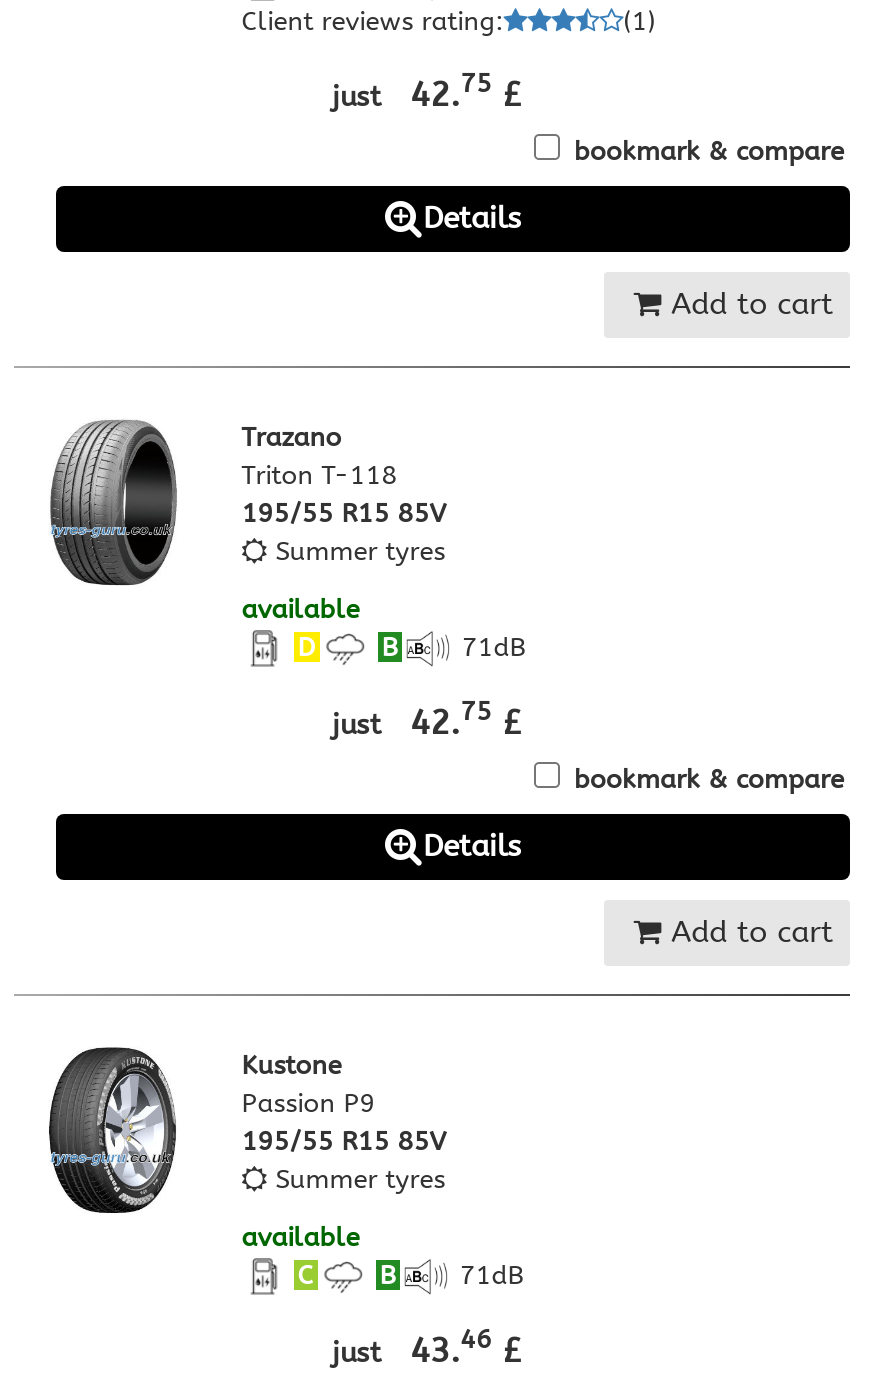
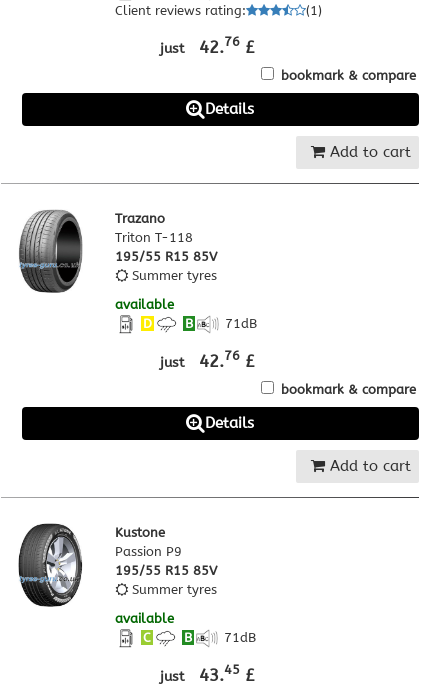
[332,69,522,114] just 42.75 £ -> [160,34,255,57] just 42.76 £
[332,697,522,742] just 42.75 £ -> [160,348,255,371] just 42.76 £
[332,1325,522,1370] just 43.46 £ -> [160,662,255,685] just 43.45 £

